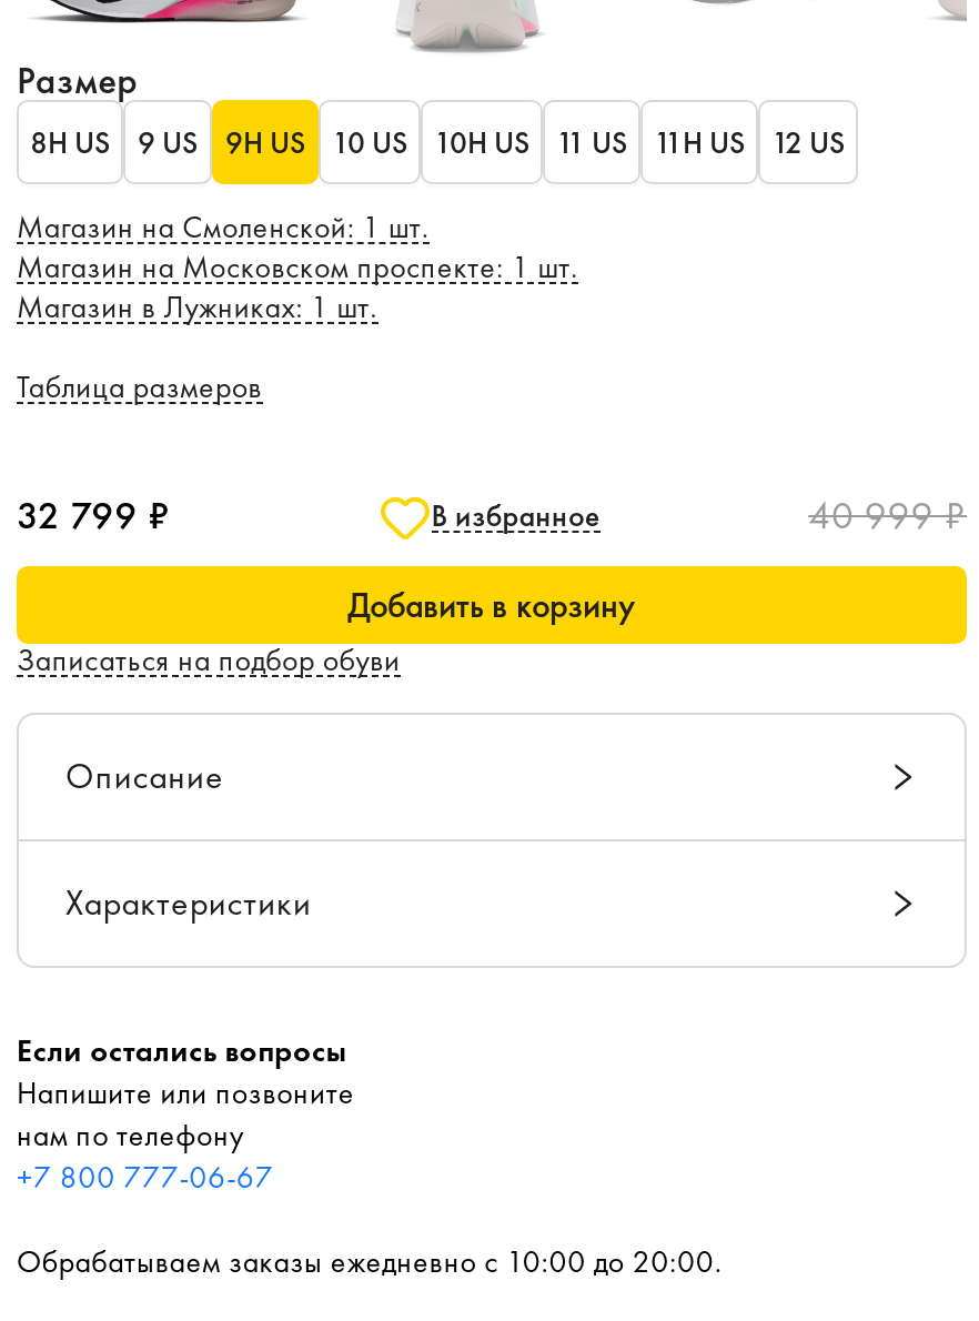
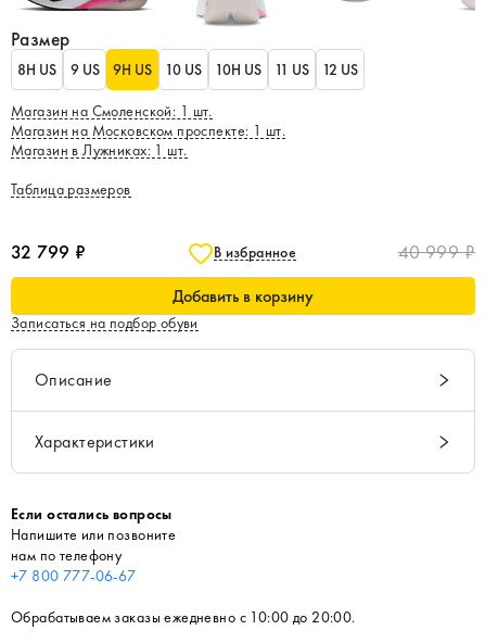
[654,122,745,162] 11H US -> none

